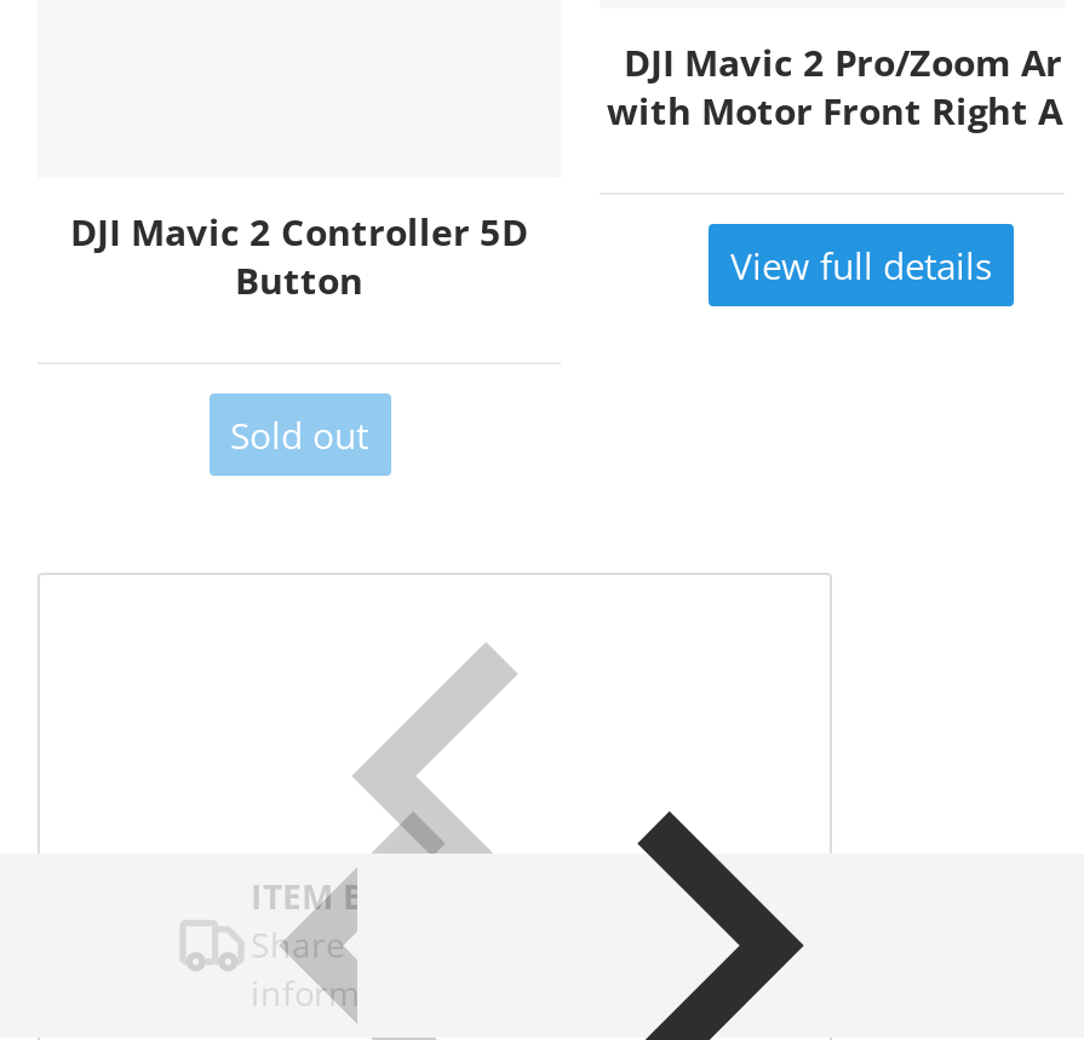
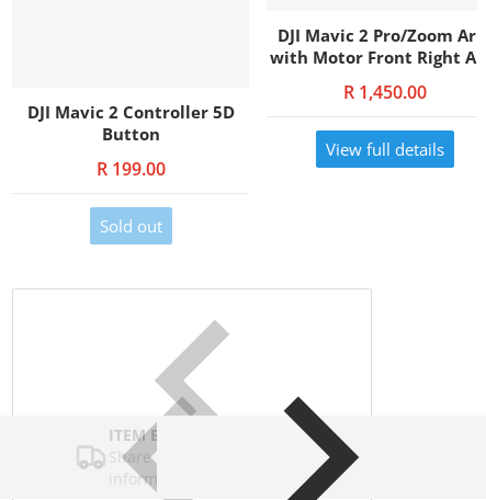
none -> [343,80,427,104] R 1,450.00
none -> [96,157,165,181] R 199.00

